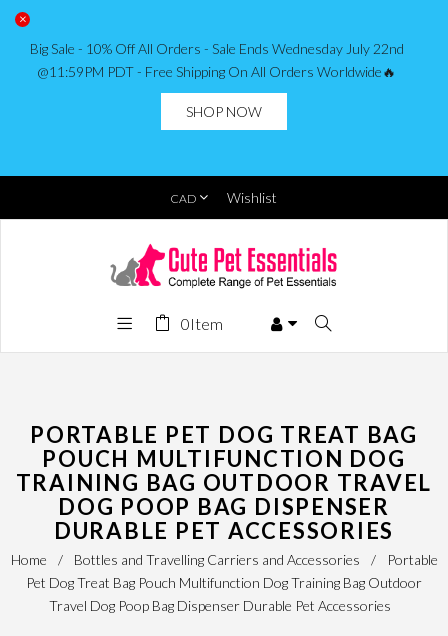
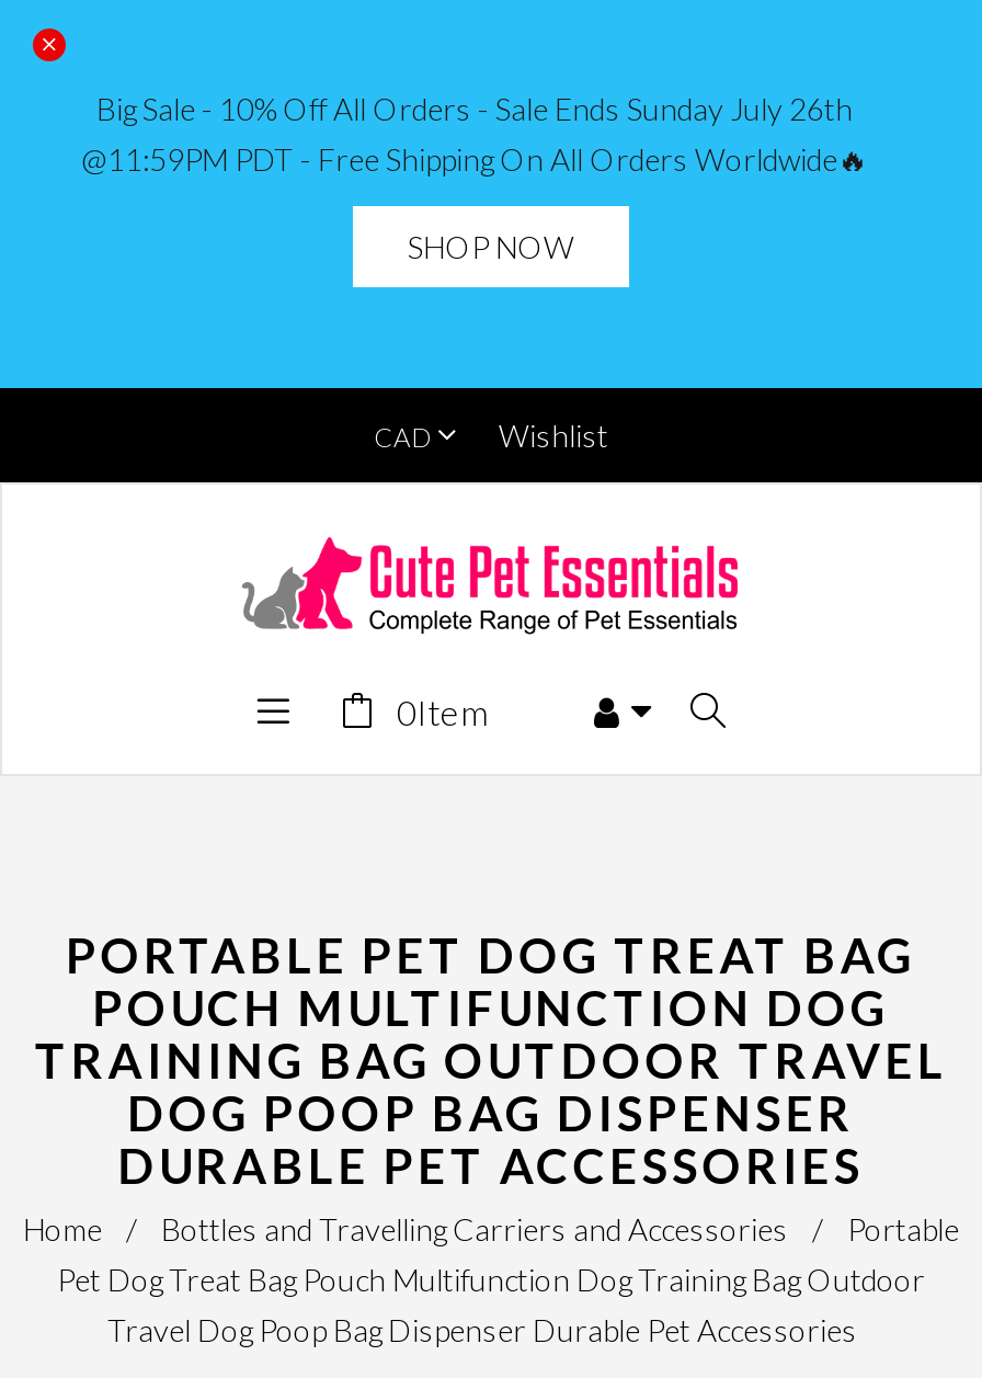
[29,40,403,57] Big Sale - 10% Off All Orders - Sale Ends Wednesday July 22nd -> [96,90,853,127] Big Sale - 10% Off All Orders - Sale Ends Sunday July 26th

